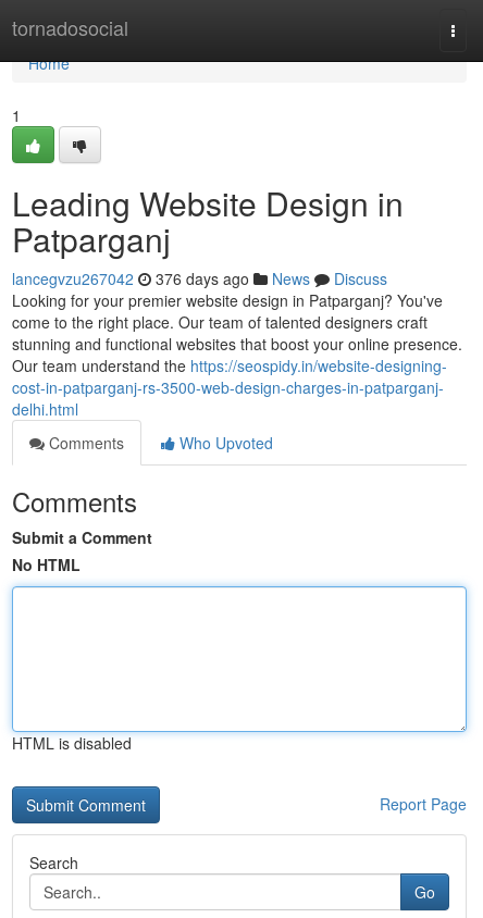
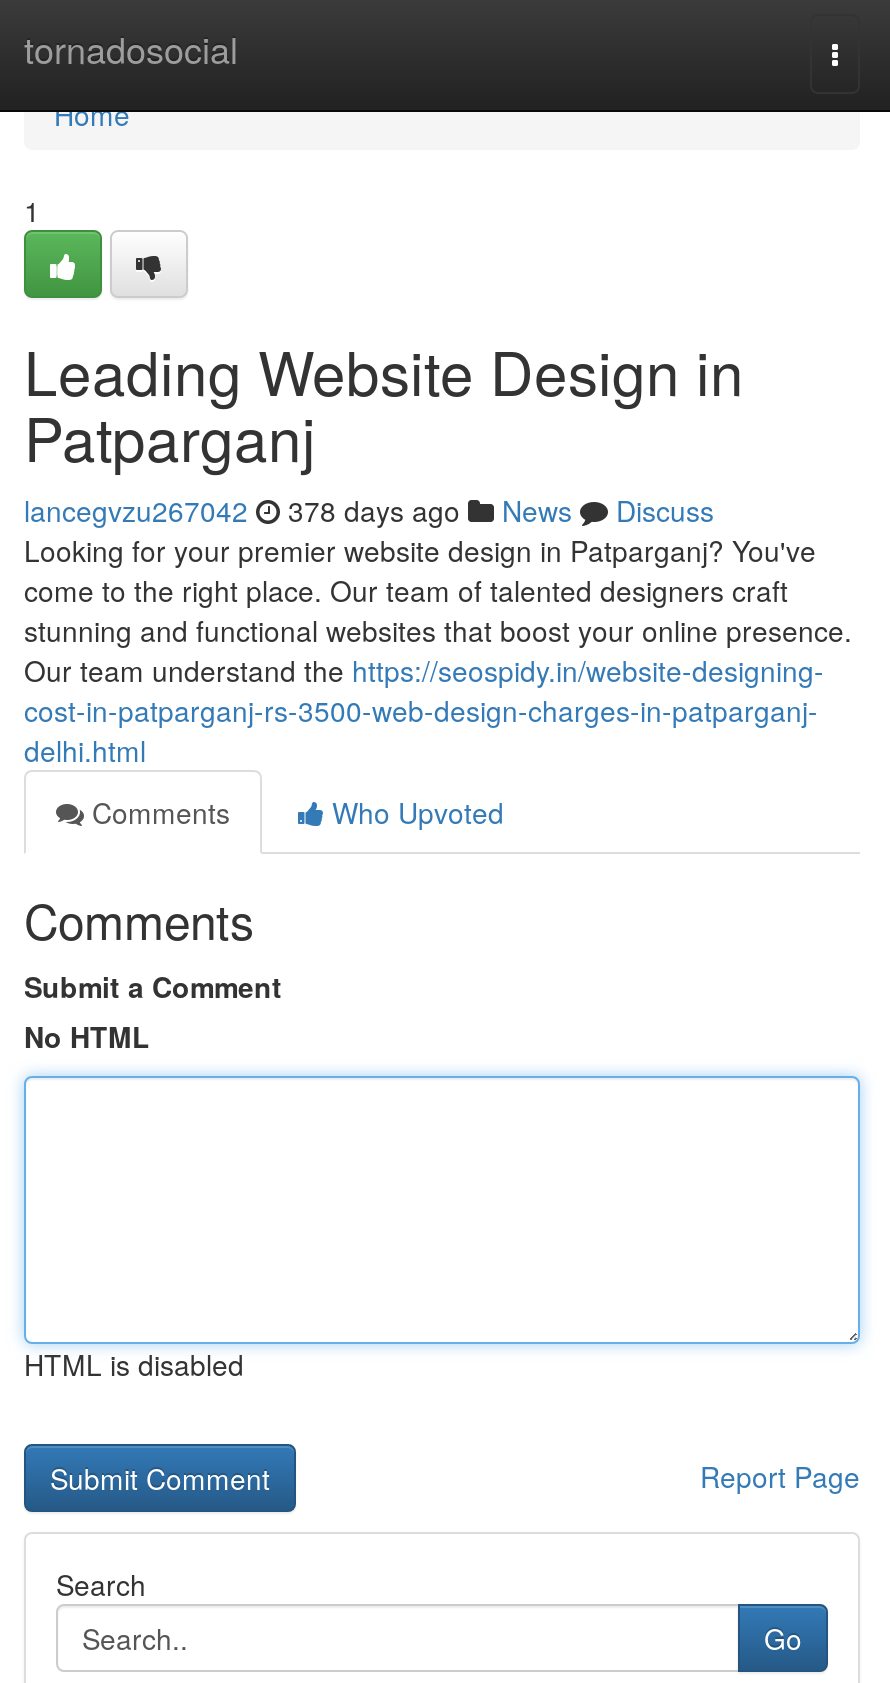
[12,268,387,289] lancegvzu267042 376 days ago News Discuss -> [24,490,714,530] lancegvzu267042 378 days ago News Discuss

